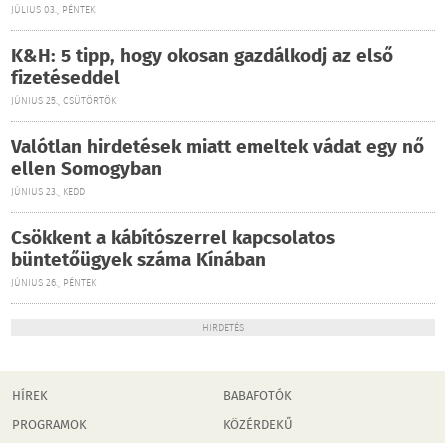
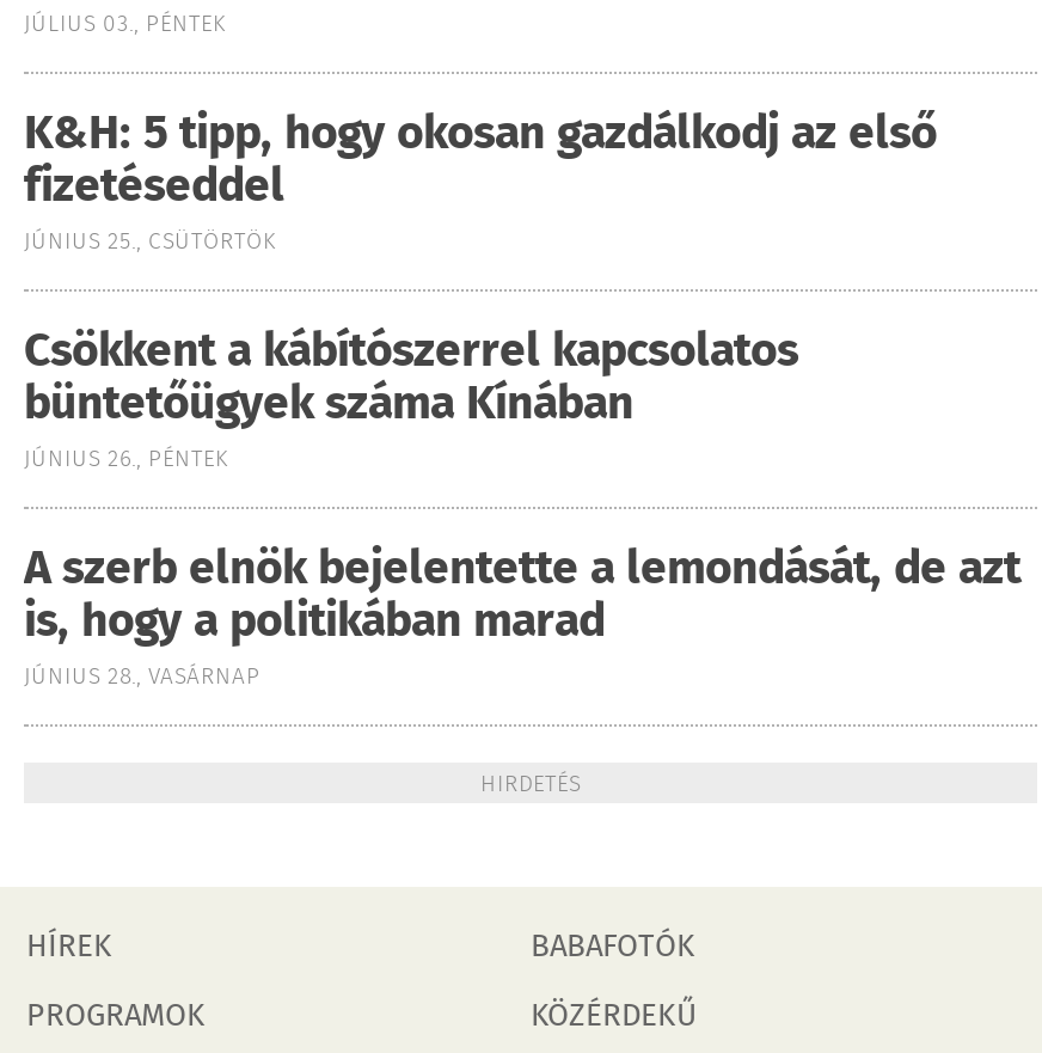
[11,133,424,200] Valótlan hirdetések miatt emeltek vádat egy nő | ellen Somogyban | JÚNIUS 23., KEDD -> none
moved [11,224,335,291] -> [24,318,798,478]: Csökkent a kábítószerrel kapcsolatos | büntetőügyek száma Kínában | JÚNIUS 26., PÉNTEK
none -> [24,535,1020,696] A szerb elnök bejelentette a lemondását, de azt | is, hogy a politikában marad | JÚNIUS 28., VASÁRNAP

